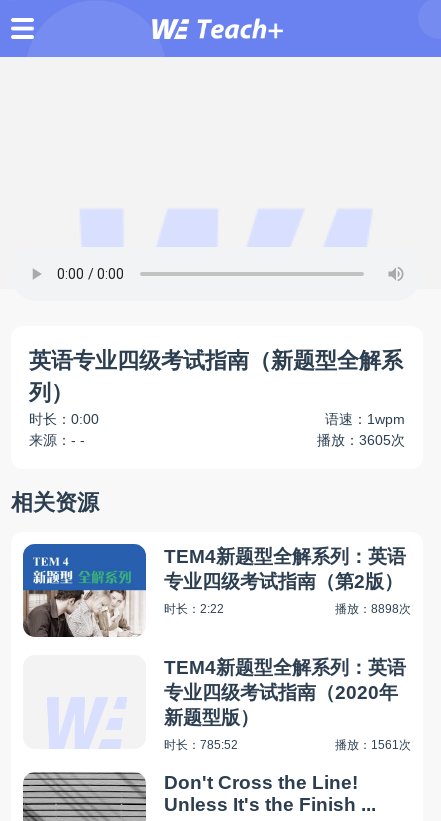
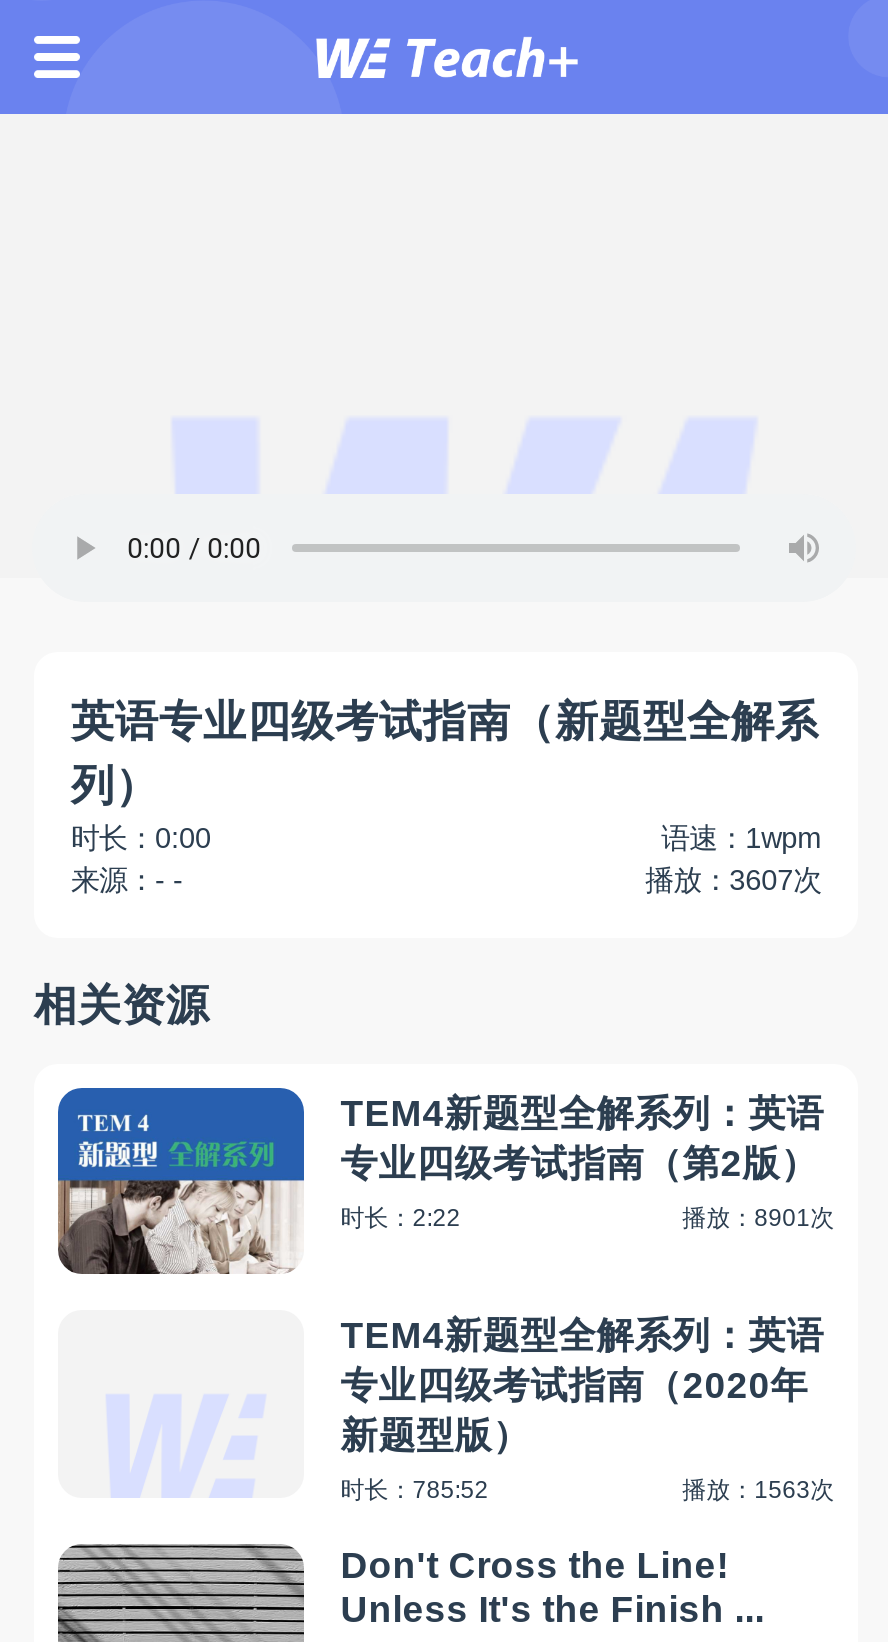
[317,432,405,448] 播放：3605次 -> [645,863,821,895] 播放：3607次
[335,601,411,615] 播放：8898次 -> [682,1203,834,1231] 播放：8901次
[335,738,411,752] 播放：1561次 -> [682,1476,834,1504] 播放：1563次

